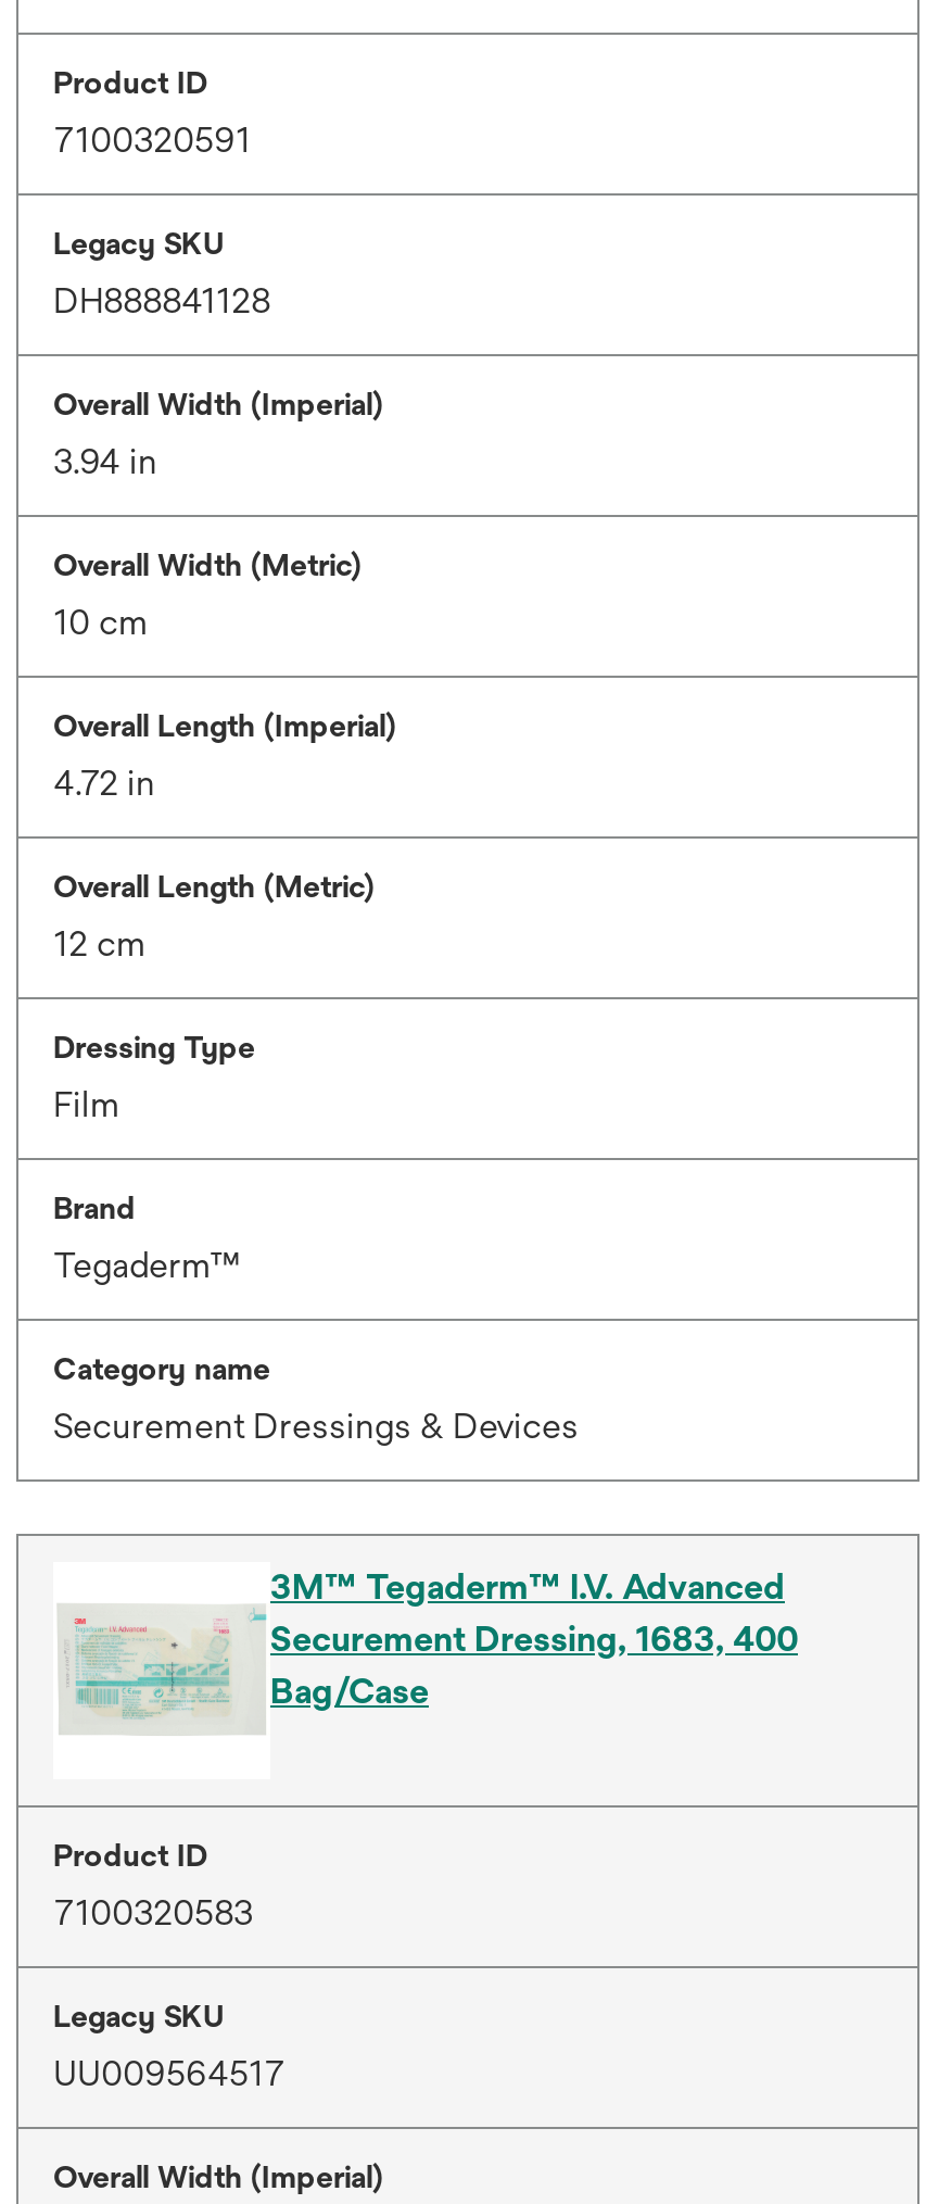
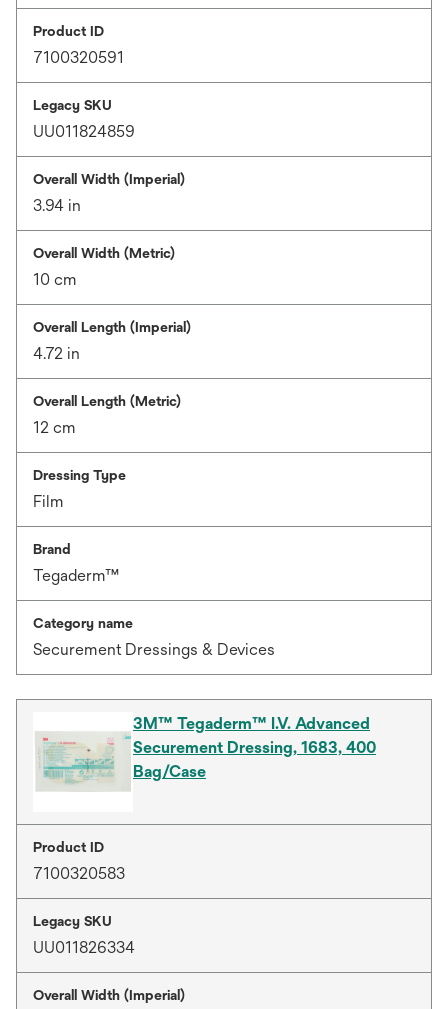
[53,279,270,321] DH888841128 -> [33,122,135,141] UU011824859
[53,2052,286,2093] UU009564517 -> [33,938,135,957] UU011826334

